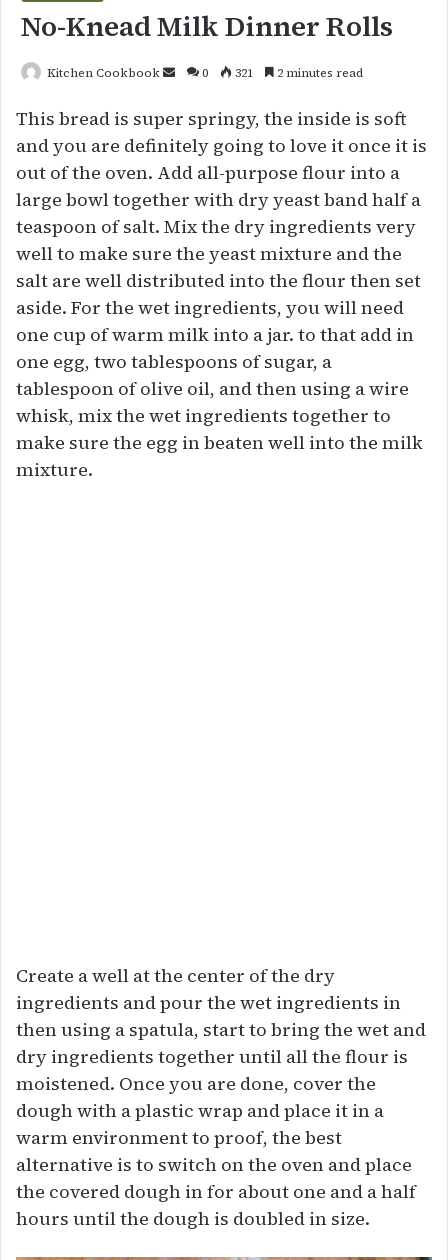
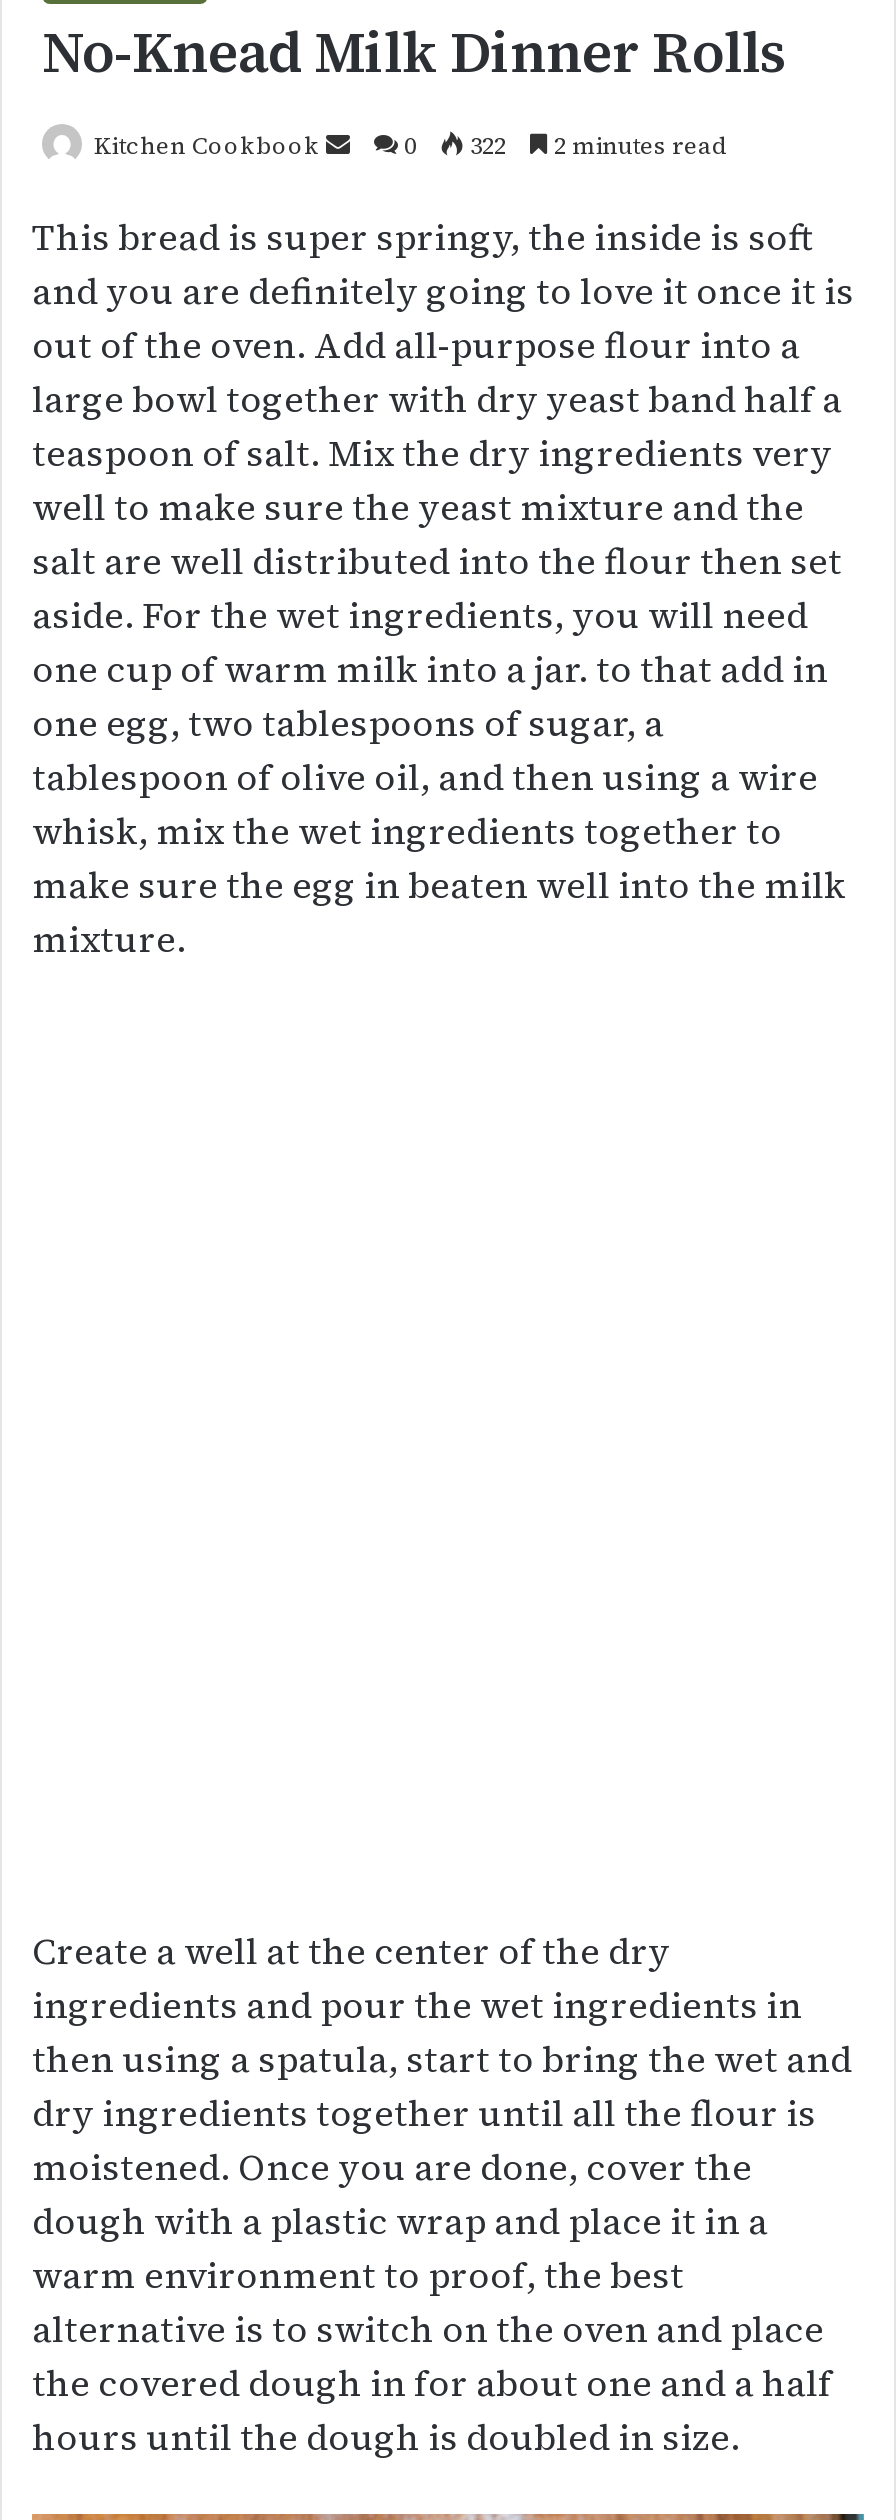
[232,65,253,81] 321 -> [464,130,506,162] 322

